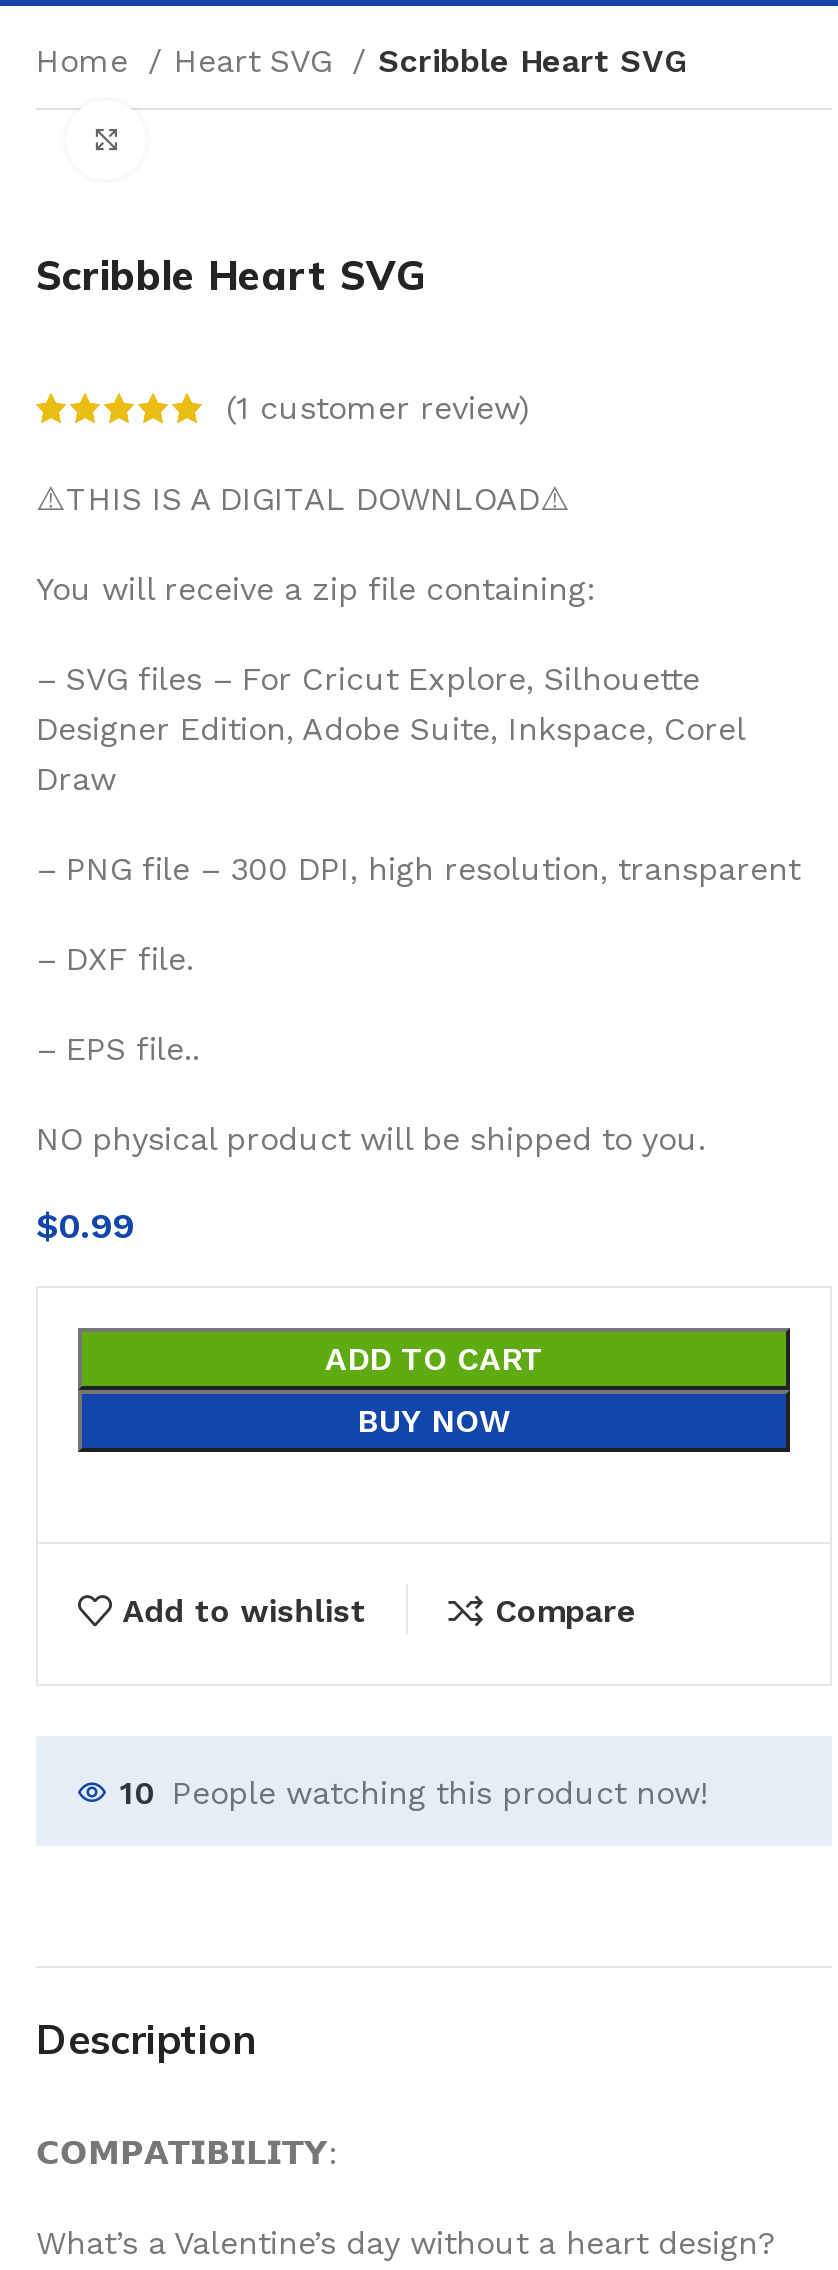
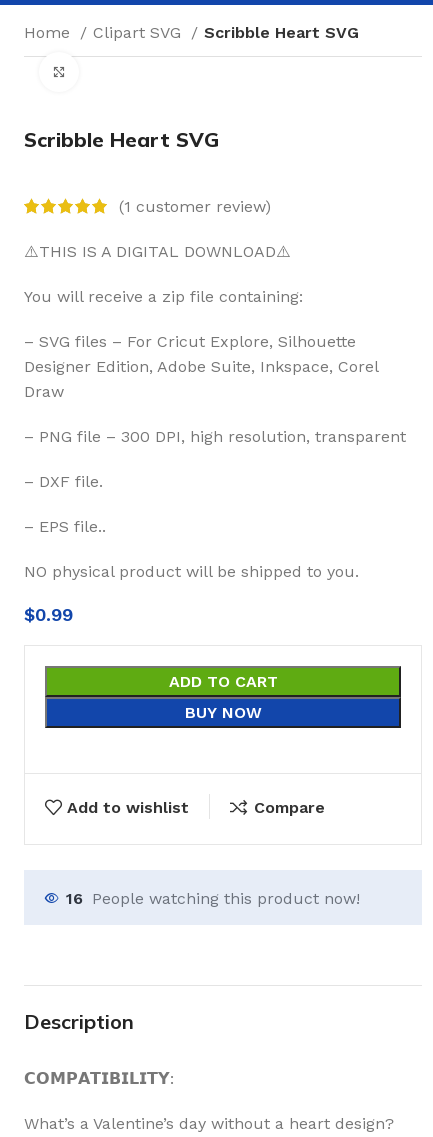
[174,42,342,80] Heart SVG -> [93,23,186,42] Clipart SVG
[120,1773,708,1811] 10 People watching this product now! -> [66,888,360,907] 16 People watching this product now!

